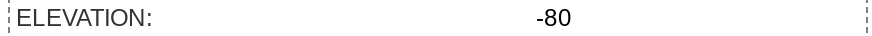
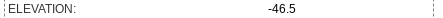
[536,4,572,32] -80 -> [268,2,296,16] -46.5

